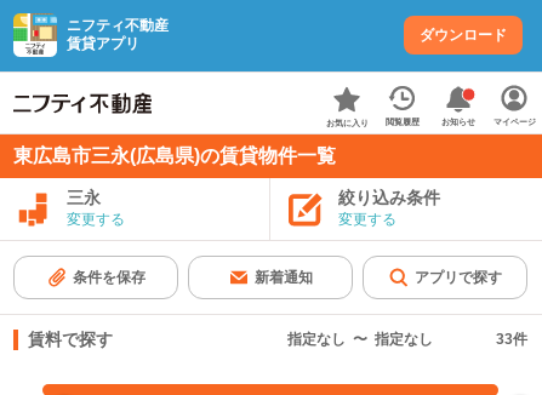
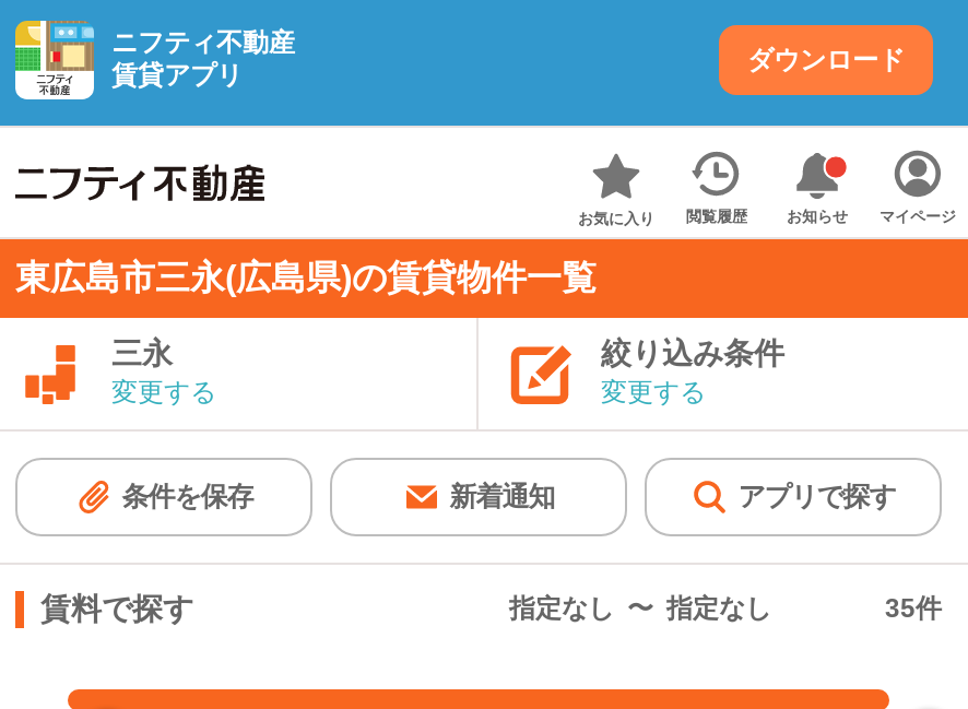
[496,331,527,348] 33件 -> [885,593,942,624] 35件

